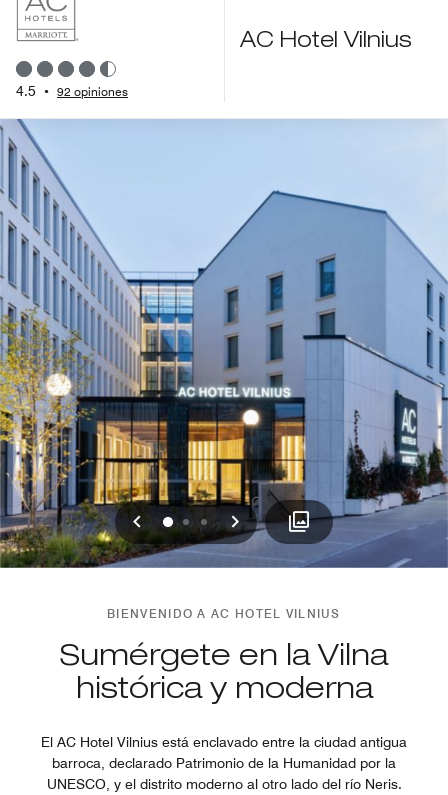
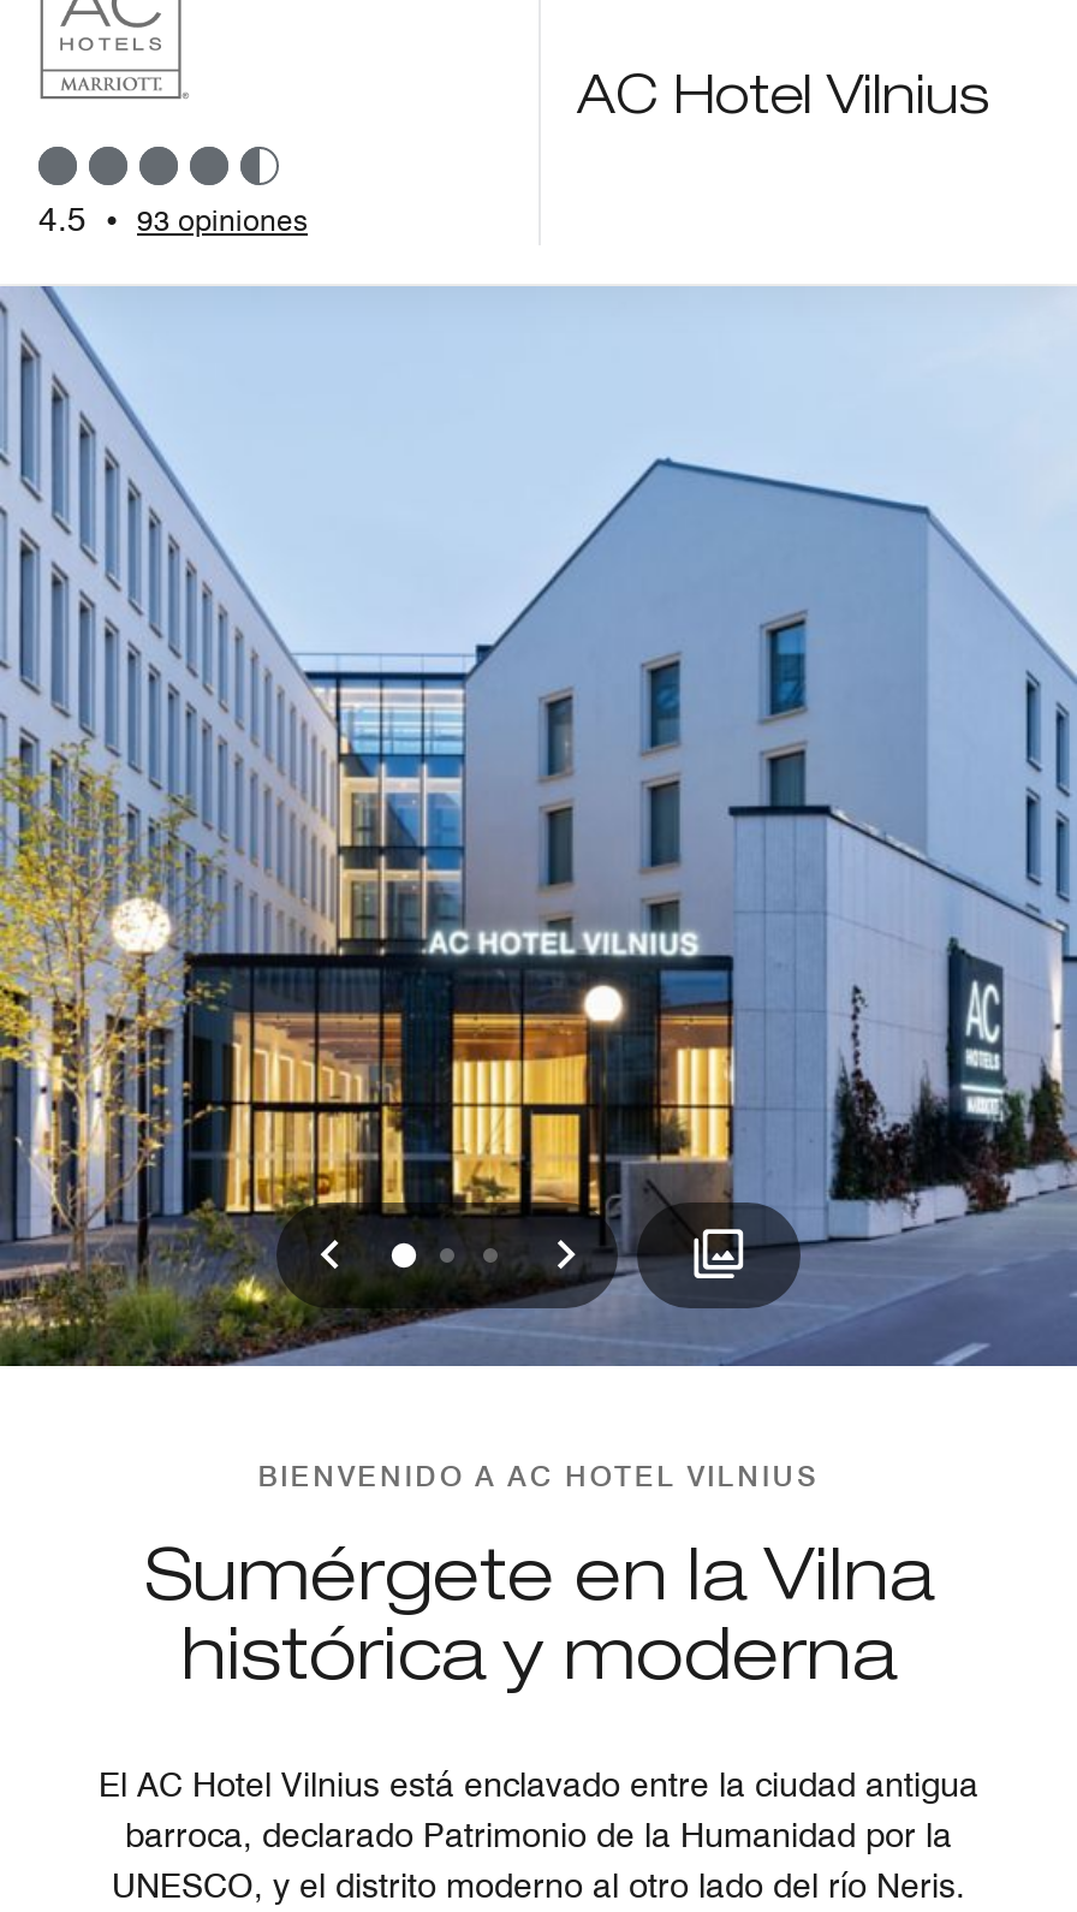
[16,83,128,99] 4.5 • 92 opiniones -> [38,200,308,238] 4.5 • 93 opiniones

